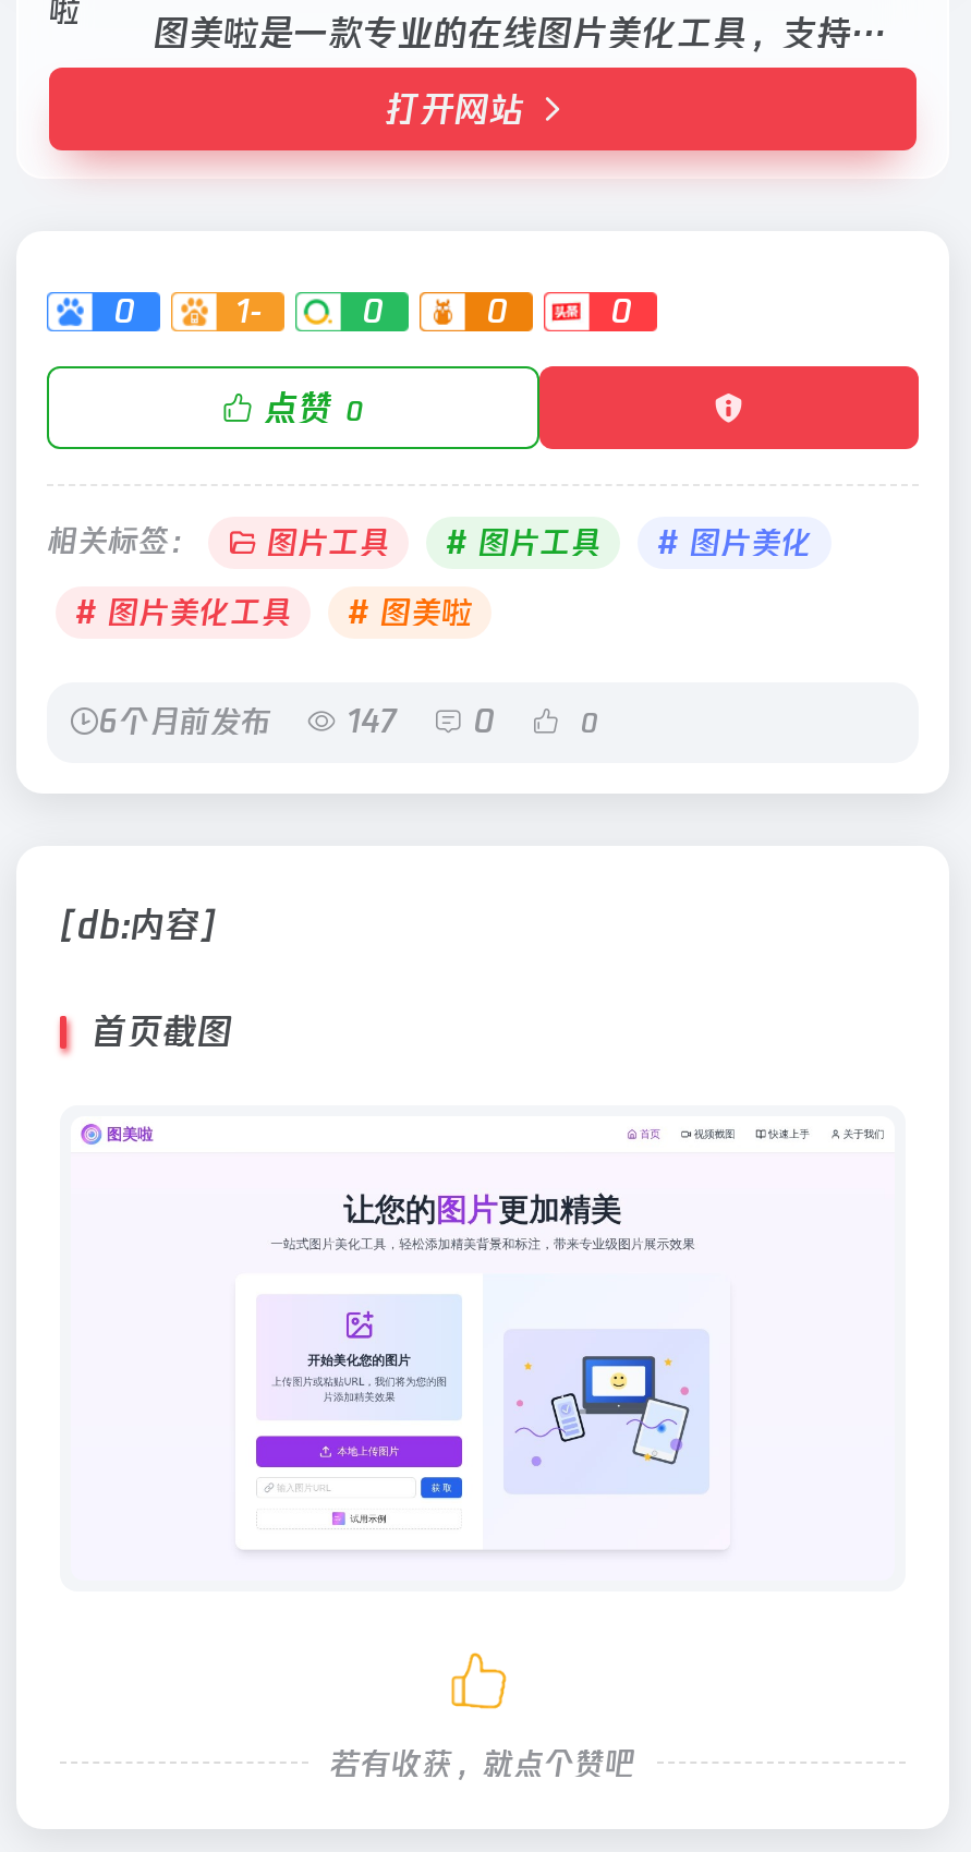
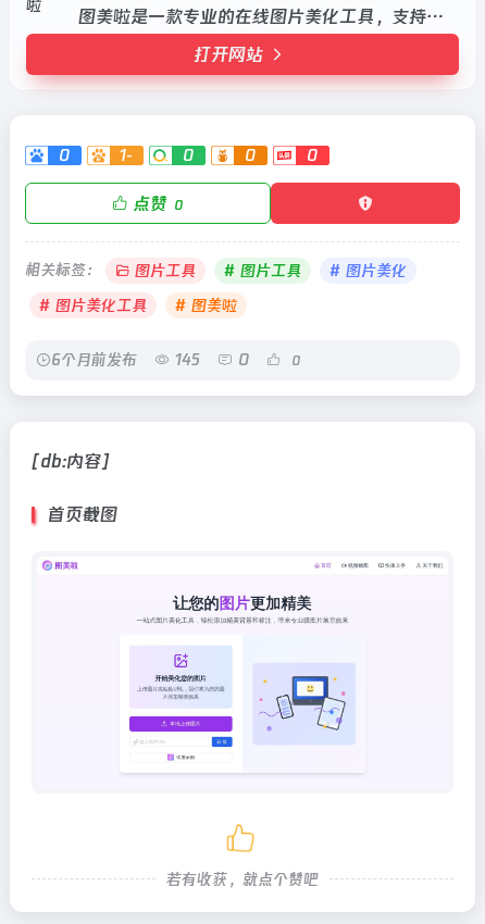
[337,706,398,737] 147 -> [170,352,200,367] 145

